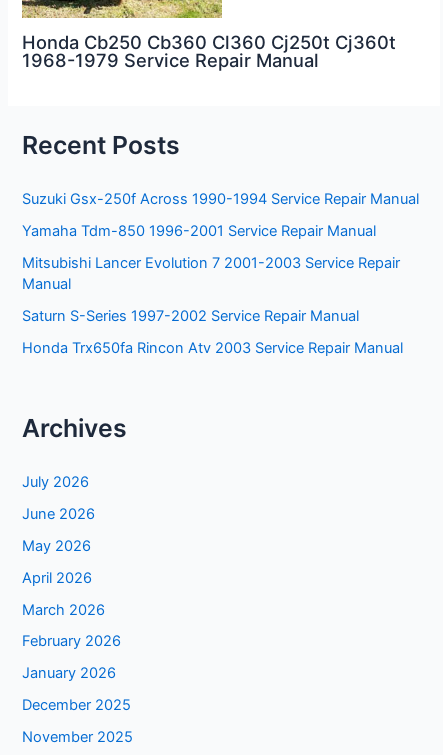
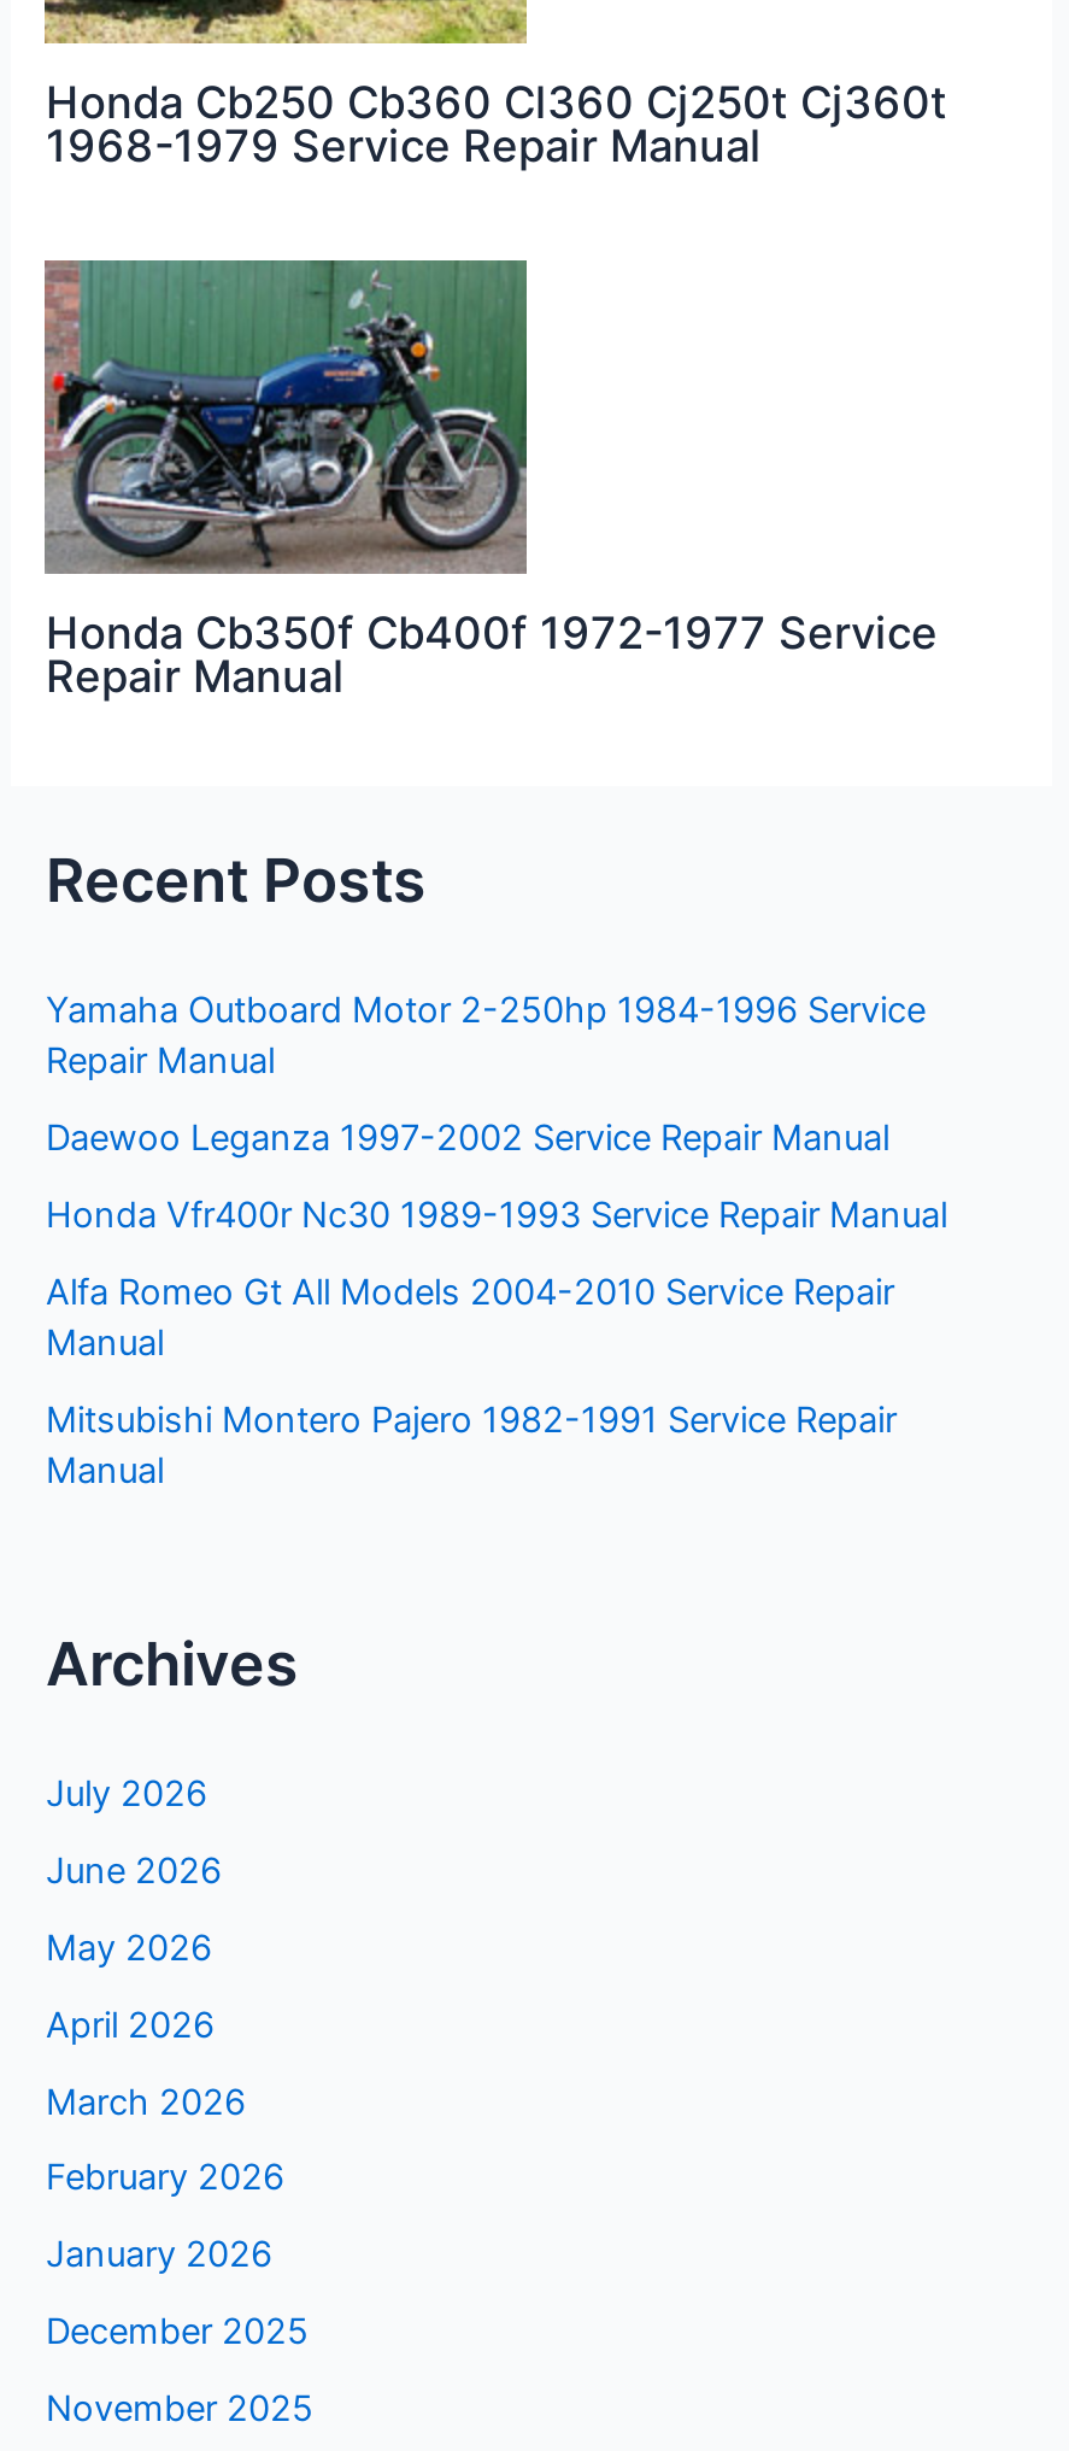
none -> [45,258,529,441] [image]
none -> [46,606,938,702] Honda Cb350f Cb400f 1972-1977 Service | Repair Manual
[22,190,419,272] Suzuki Gsx-250f Across 1990-1994 Service Repair Manual | Yamaha Tdm-850 1996-2001 Service Repair Manual | Mitsubishi Lancer Evolution 7 2001-2003 Service Repair -> [46,989,947,1315] Yamaha Outboard Motor 2-250hp 1984-1996 Service | Repair Manual | Daewoo Leganza 1997-2002 Service Repair Manual | Honda Vfr400r Nc30 1989-1993 Service Repair Manual | Alfa Romeo Gt All Models 2004-2010 Service Repair
[22,307,403,357] Saturn S-Series 1997-2002 Service Repair Manual | Honda Trx650fa Rincon Atv 2003 Service Repair Manual -> [46,1399,897,1493] Mitsubishi Montero Pajero 1982-1991 Service Repair | Manual

